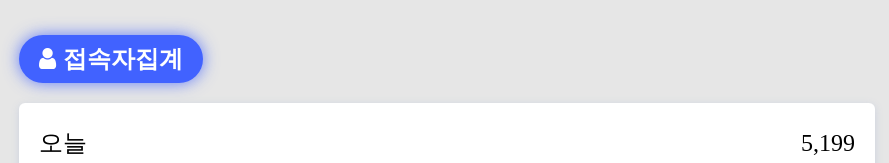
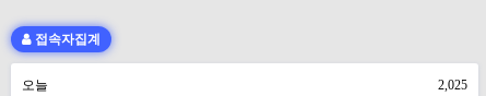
[801,129,855,157] 5,199 -> [438,77,467,93] 2,025

